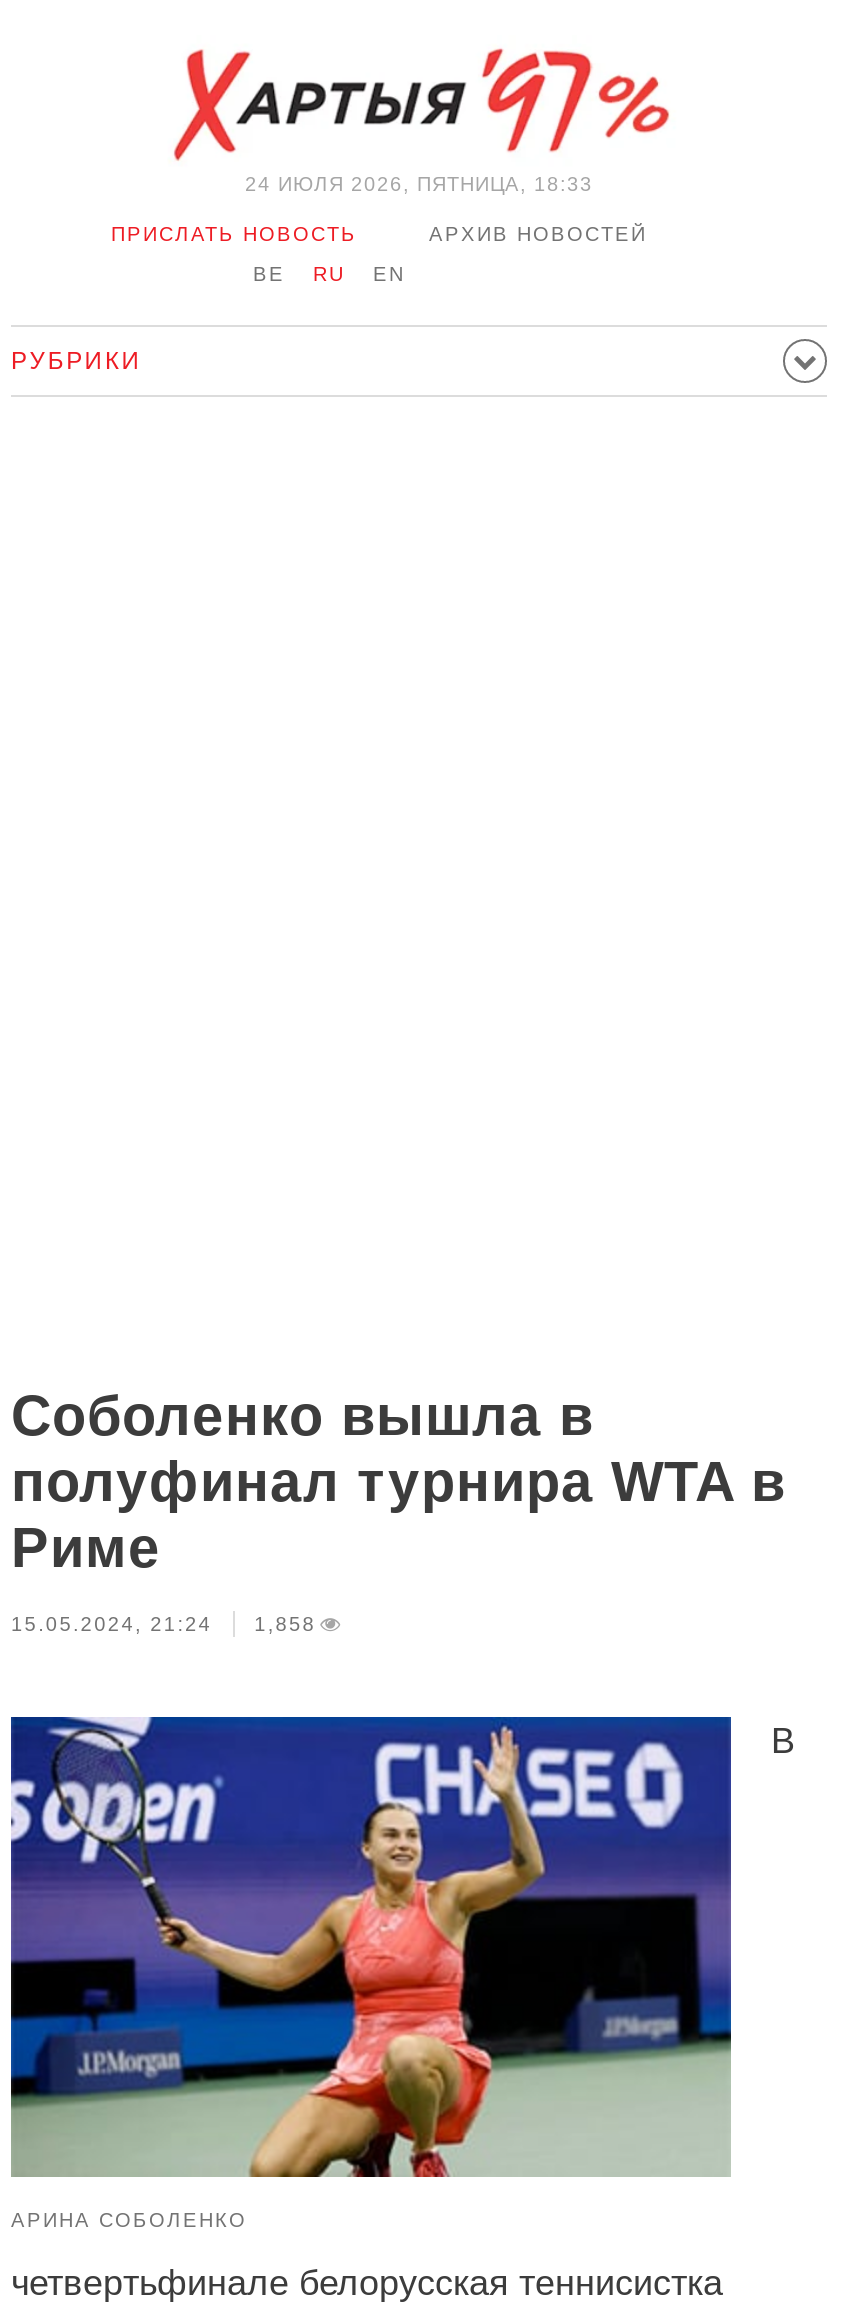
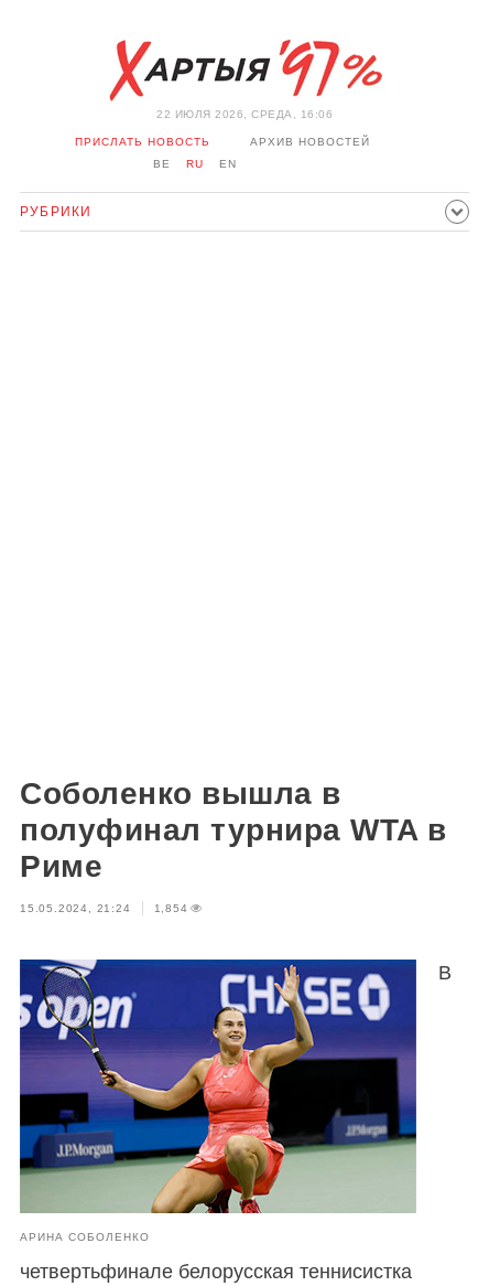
[245,173,593,195] 24 ИЮЛЯ 2026, ПЯТНИЦА, 18:33 -> [156,108,333,120] 22 ИЮЛЯ 2026, СРЕДА, 16:06
[11,1613,316,1635] 15.05.2024, 21:24 1,858 -> [20,902,188,914] 15.05.2024, 21:24 1,854

